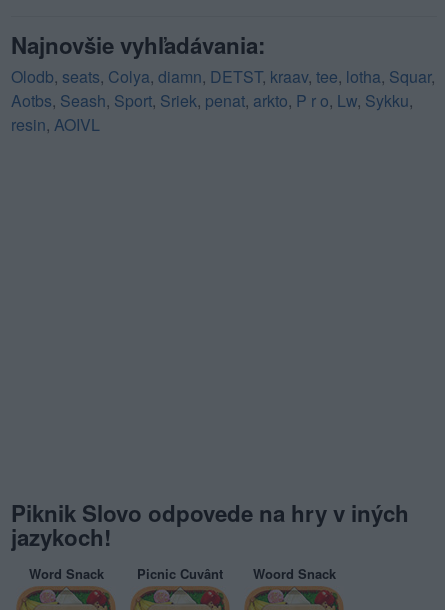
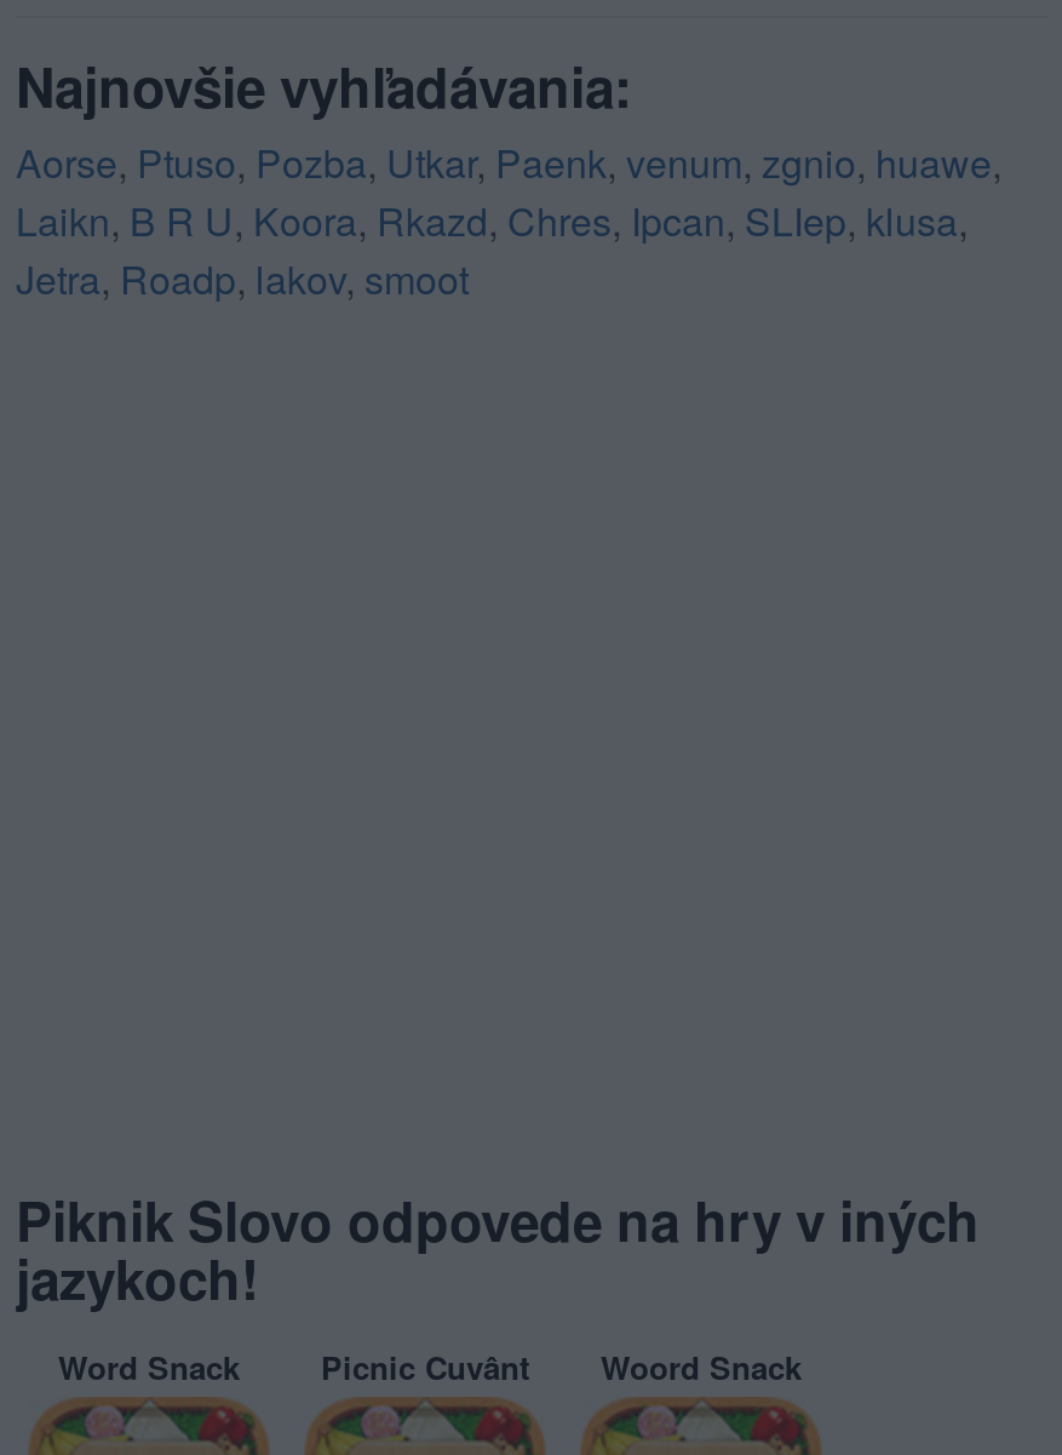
[11,65,435,136] Olodb, seats, Colya, diamn, DETST, kraav, tee, lotha, Squar, | Aotbs, Seash, Sport, Sriek, penat, arkto, P r o, Lw, Sykku, | resin, AOIVL -> [16,134,1001,307] Aorse, Ptuso, Pozba, Utkar, Paenk, venum, zgnio, huawe, | Laikn, B R U, Koora, Rkazd, Chres, Ipcan, SLIep, klusa, | Jetra, Roadp, lakov, smoot

